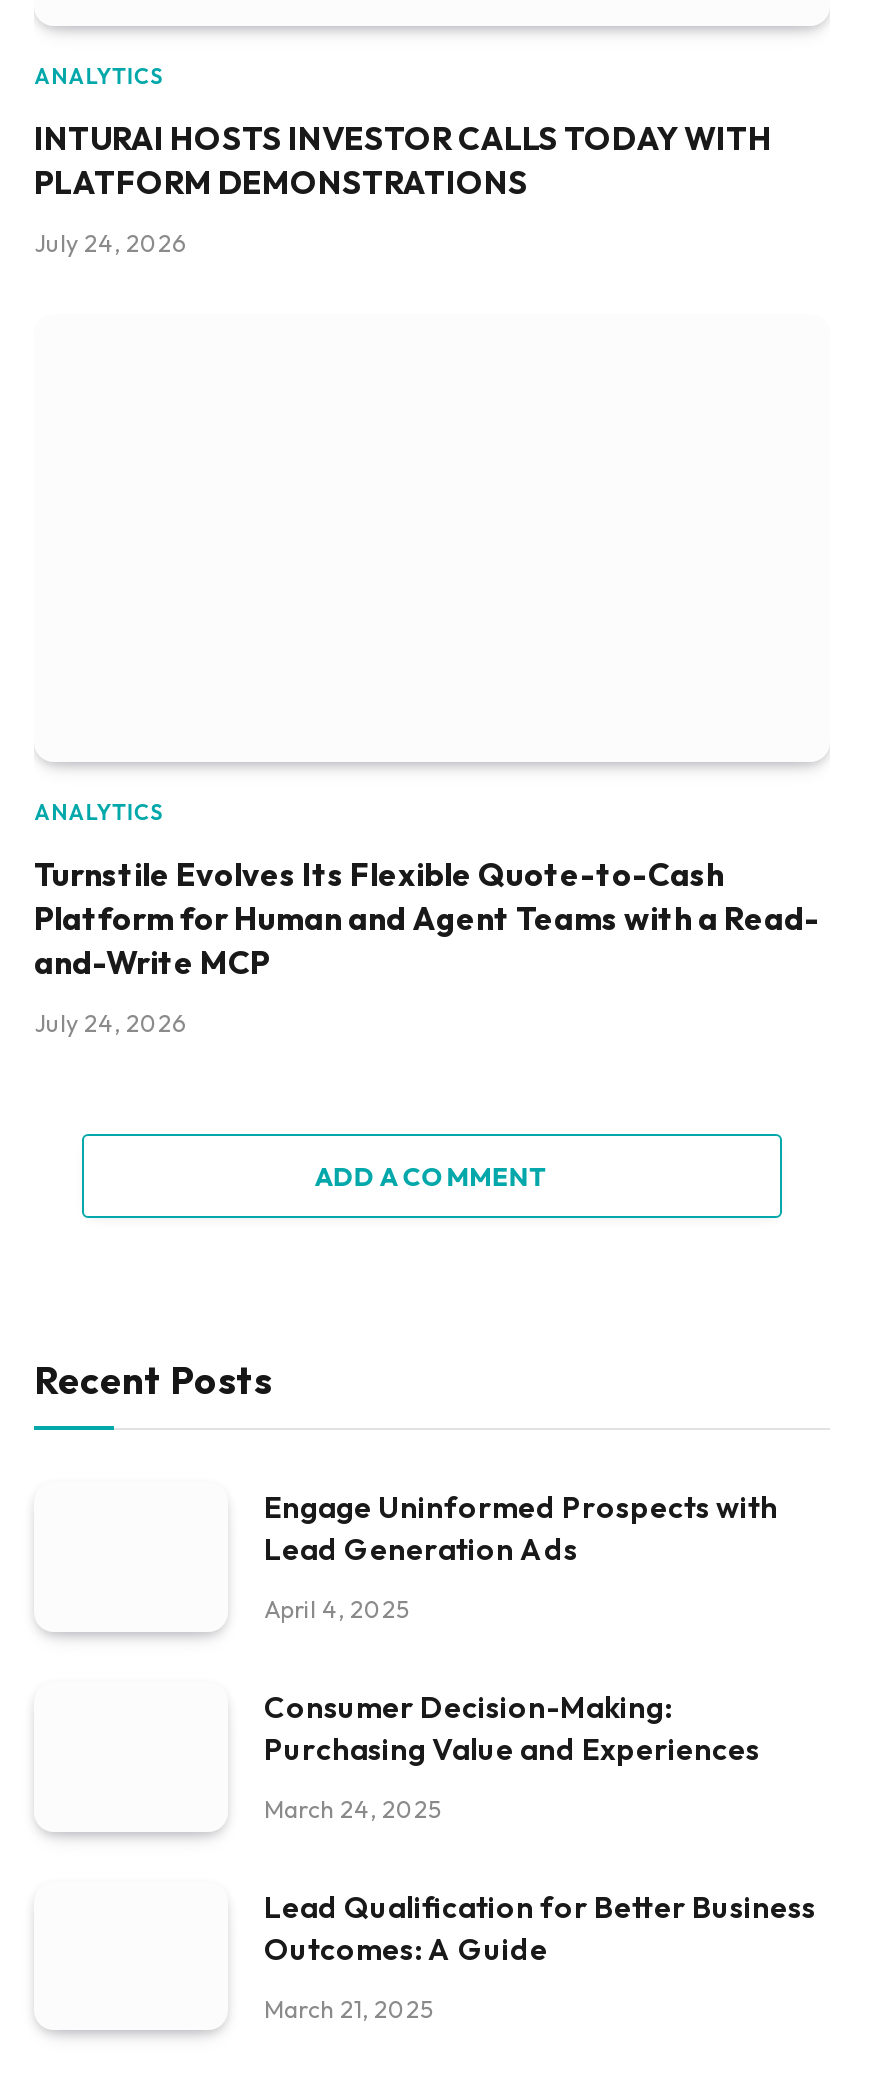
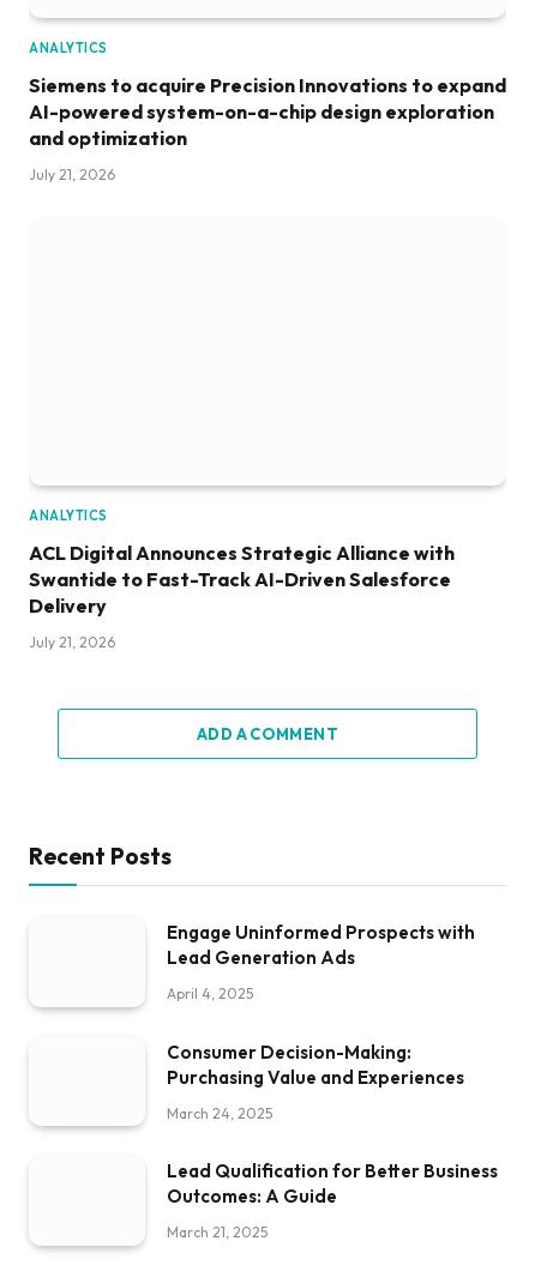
[34,119,772,203] INTURAI HOSTS INVESTOR CALLS TODAY WITH | PLATFORM DEMONSTRATIONS -> [29,74,506,150] Siemens to acquire Precision Innovations to expand | AI-powered system-on-a-chip design exploration | and optimization
[34,229,186,259] July 24, 2026 -> [29,166,115,184] July 21, 2026
[34,854,820,982] Turnstile Evolves Its Flexible Quote-to-Cash | Platform for Human and Agent Teams with a Read- | and-Write MCP -> [29,541,455,618] ACL Digital Announces Strategic Alliance with | Swantide to Fast-Track AI-Driven Salesforce | Delivery
[34,1008,186,1038] July 24, 2026 -> [29,633,115,651] July 21, 2026

